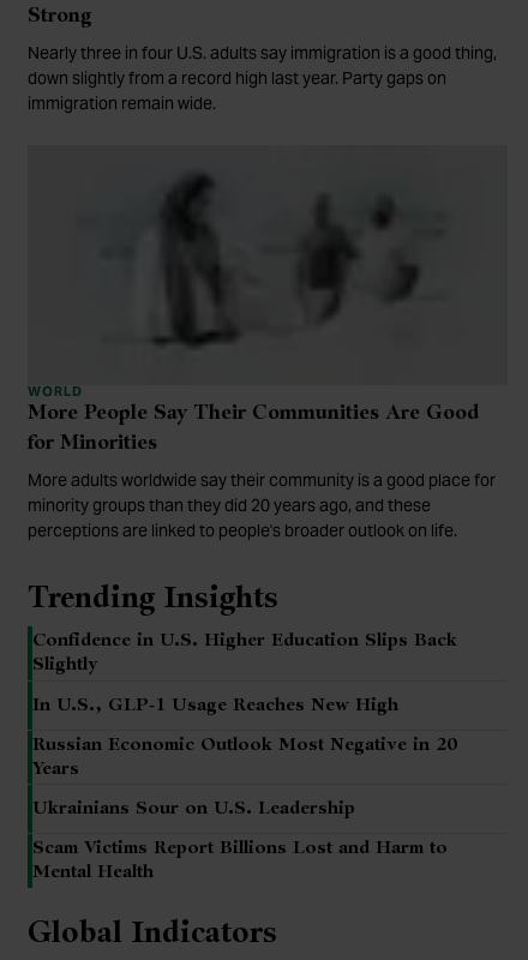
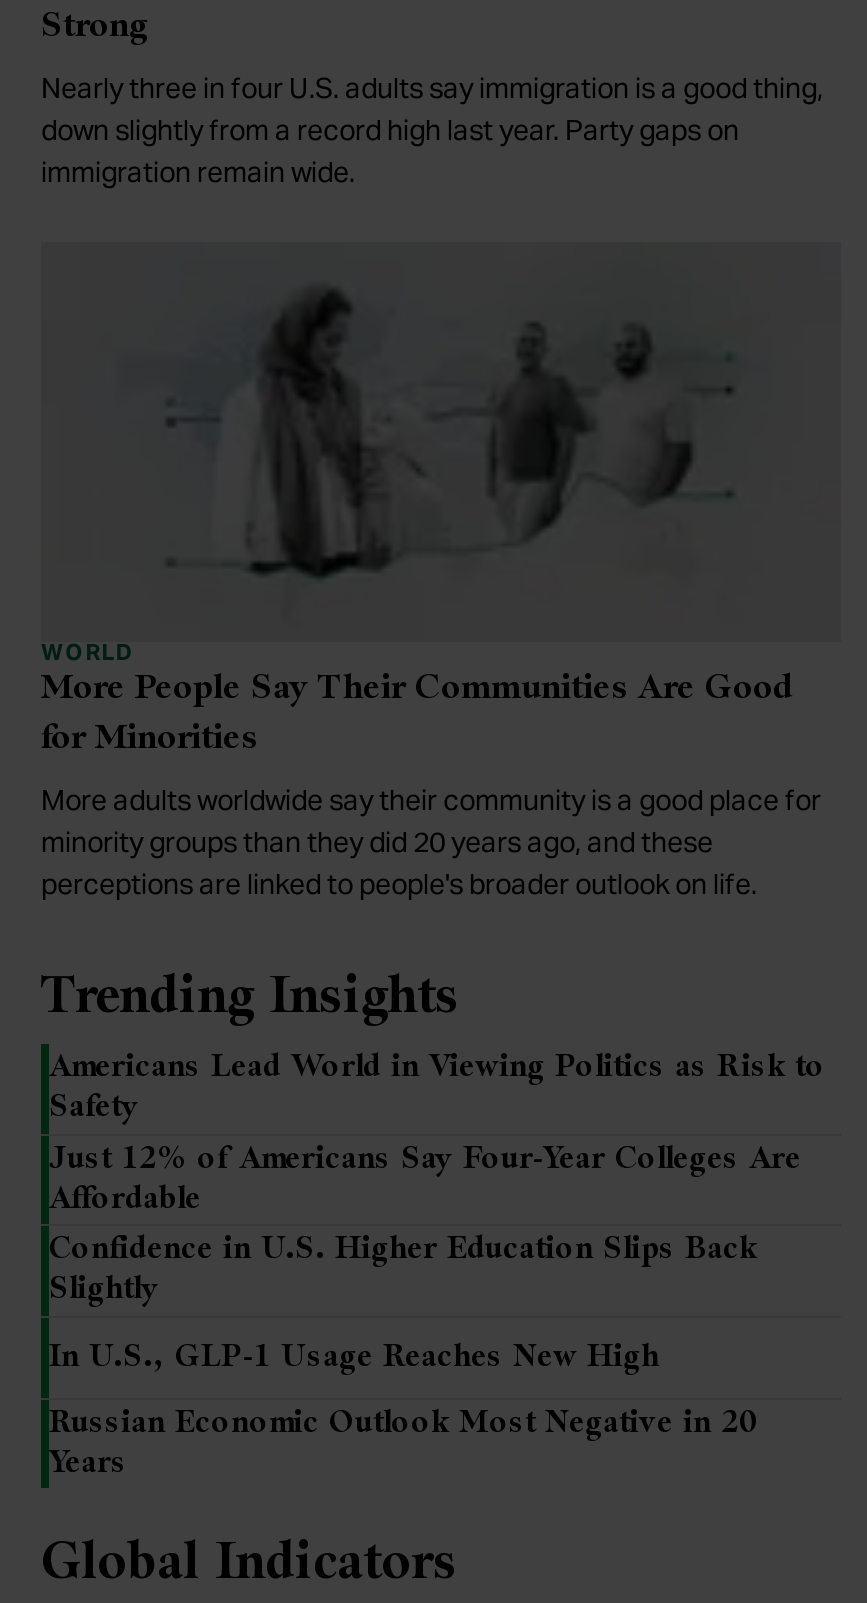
none -> [49,1052,825,1216] Americans Lead World in Viewing Politics as Risk to | Safety | Just 12% of Americans Say Four-Year Colleges Are | Affordable
moved [32,631,457,779] -> [49,1234,757,1480]: Confidence in U.S. Higher Education Slips Back | Slightly | In U.S., GLP-1 Usage Reaches New High | Russian Economic Outlook Most Negative in 20 | Years
[32,799,448,882] Ukrainians Sour on U.S. Leadership | Scam Victims Report Billions Lost and Harm to | Mental Health -> none

